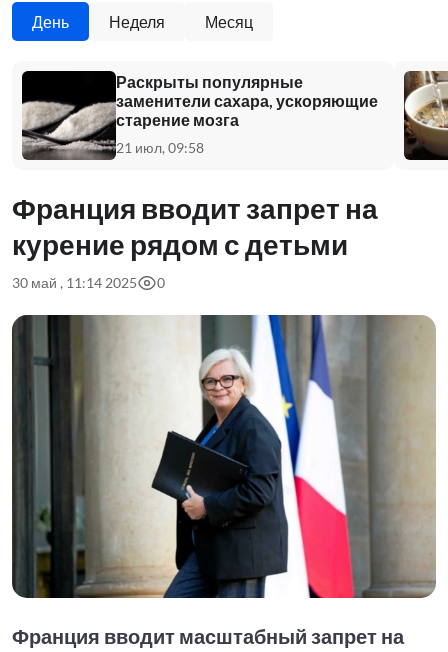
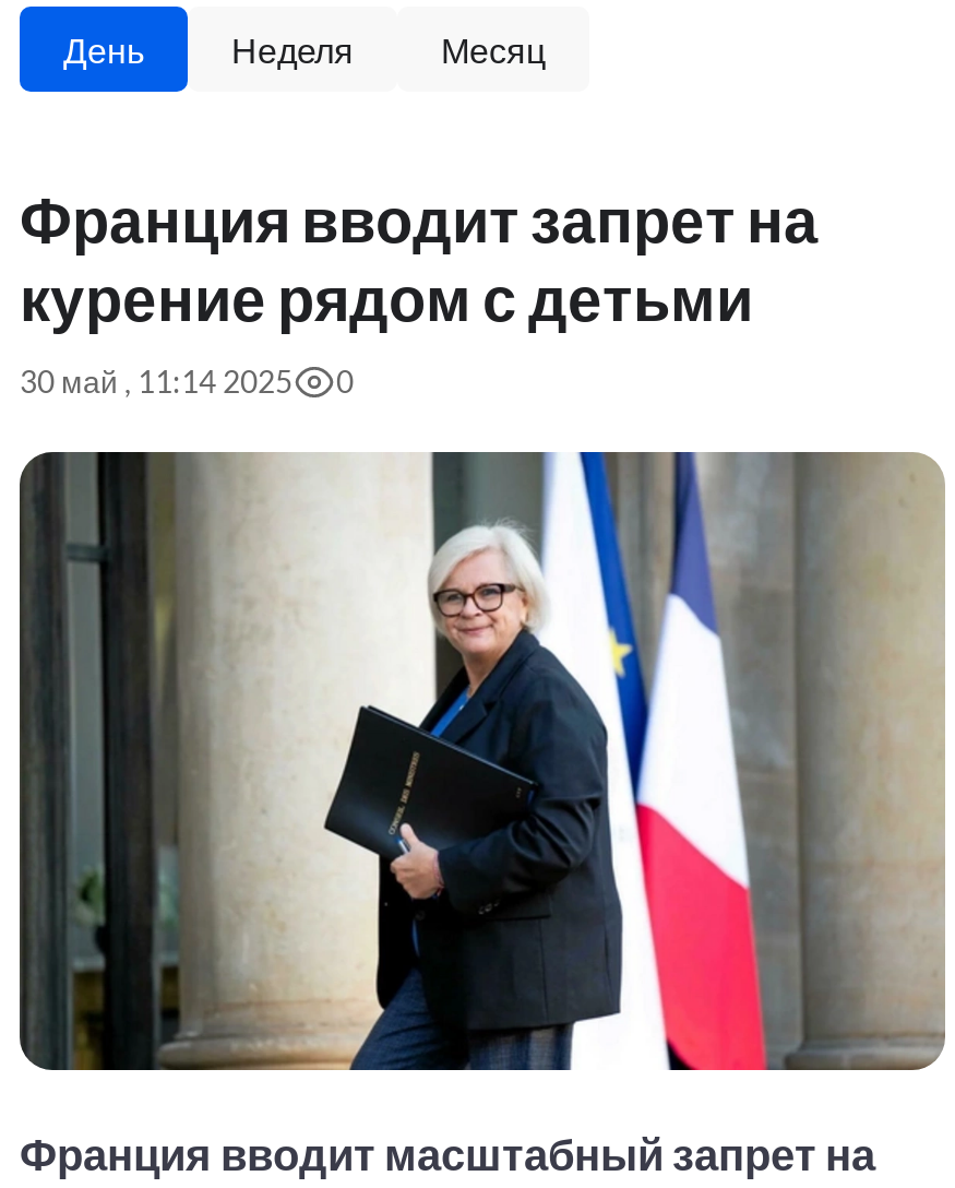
[21,70,378,161] [image] | Раскрыты популярные | заменители сахара, ускоряющие | старение мозга | 21 июл, 09:58 -> none
[403,70,445,161] [image] -> none

